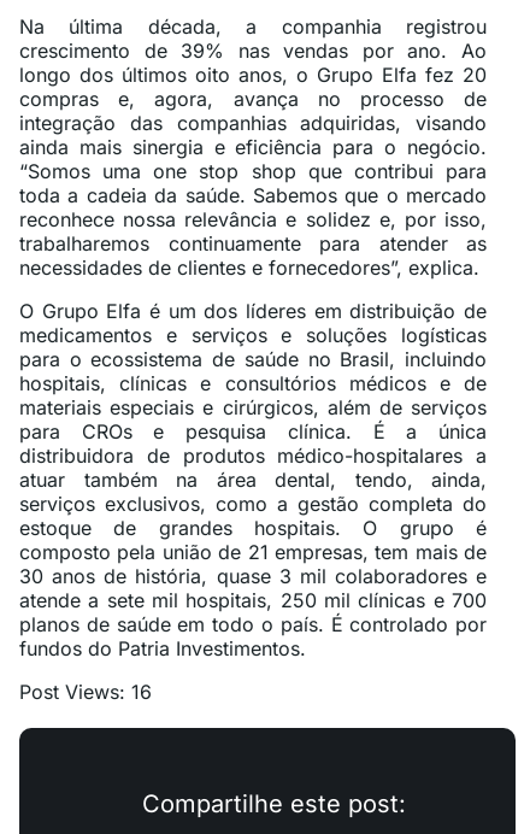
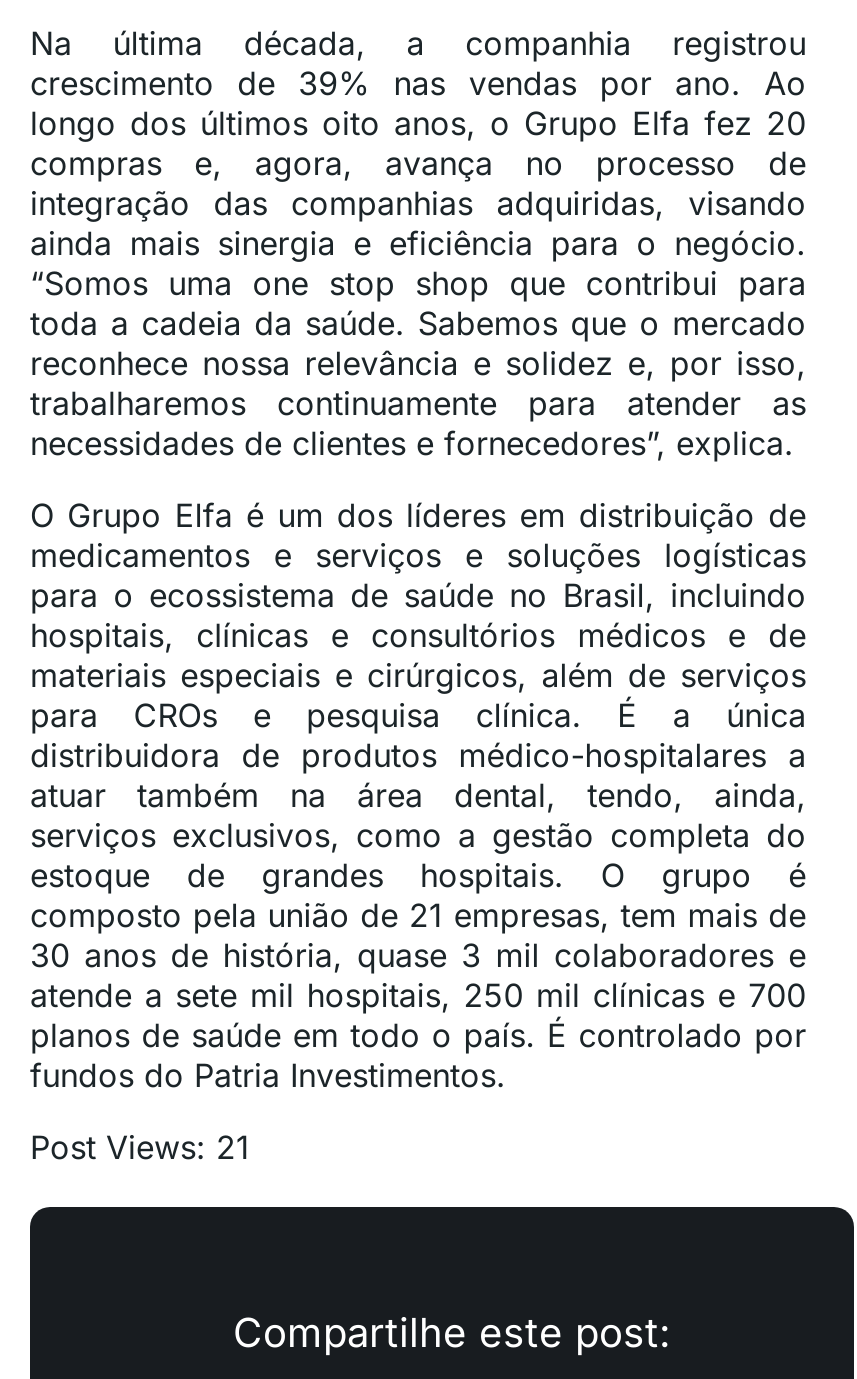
[19,680,152,704] Post Views: 16 -> [30,1127,250,1167] Post Views: 21

